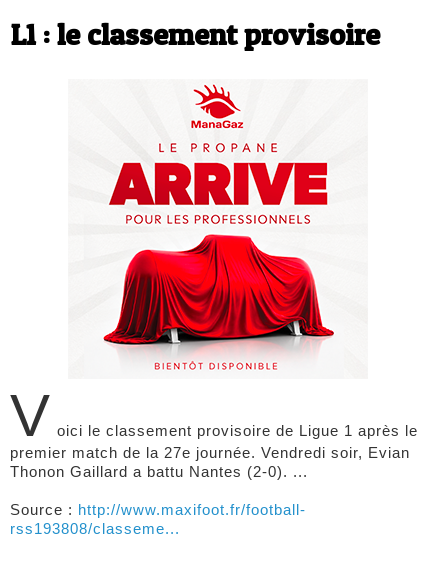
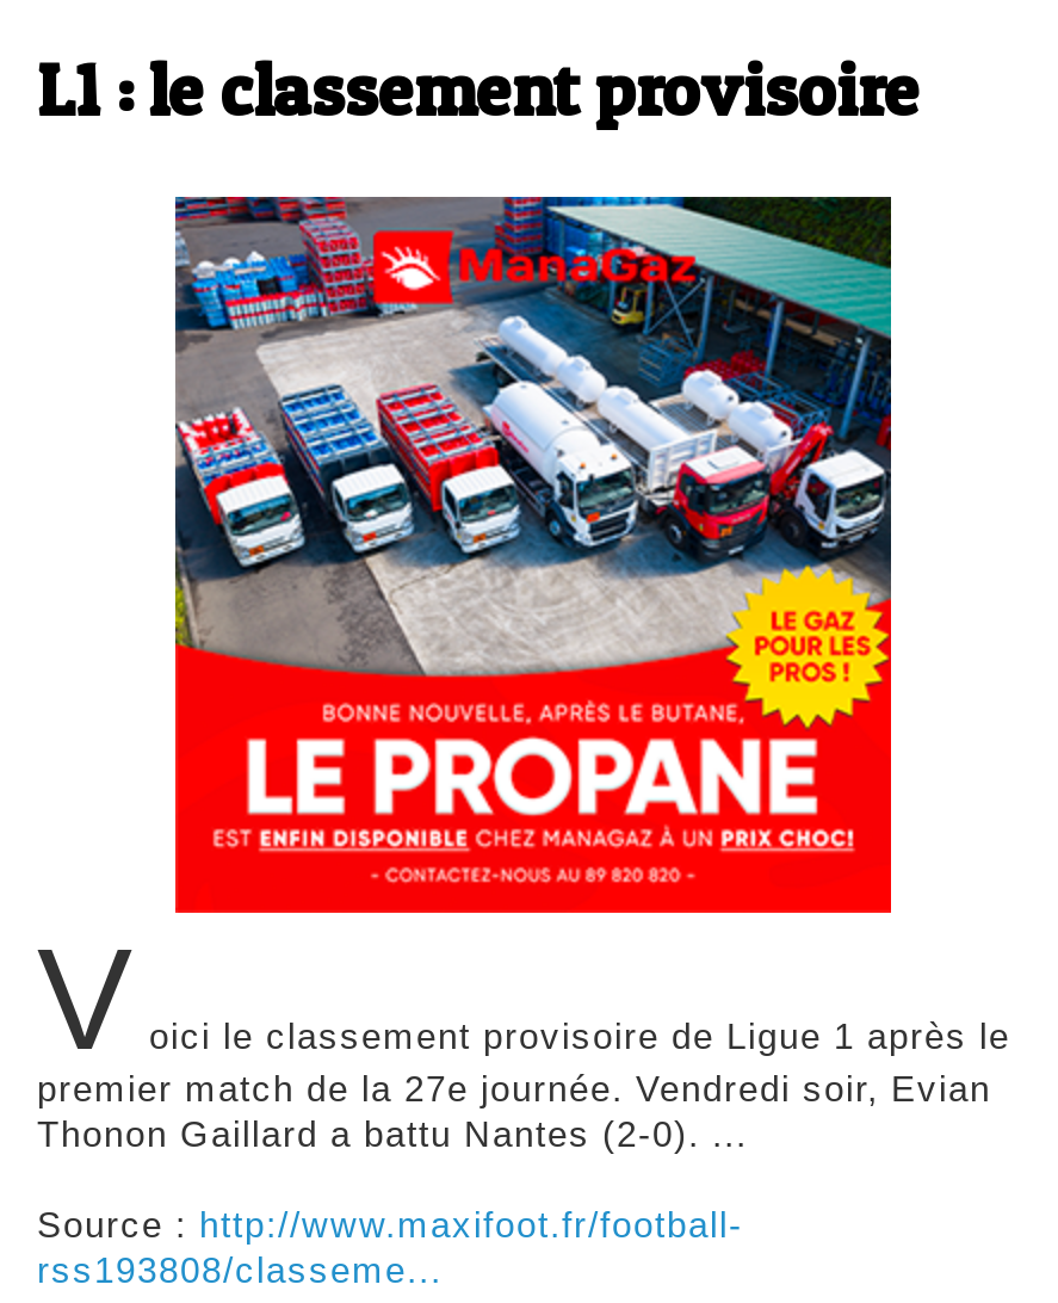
[68,79,368,379] [image] -> [173,194,893,915] [image]

